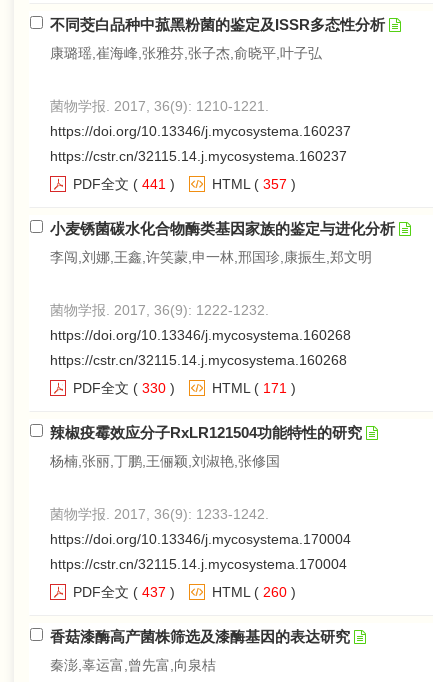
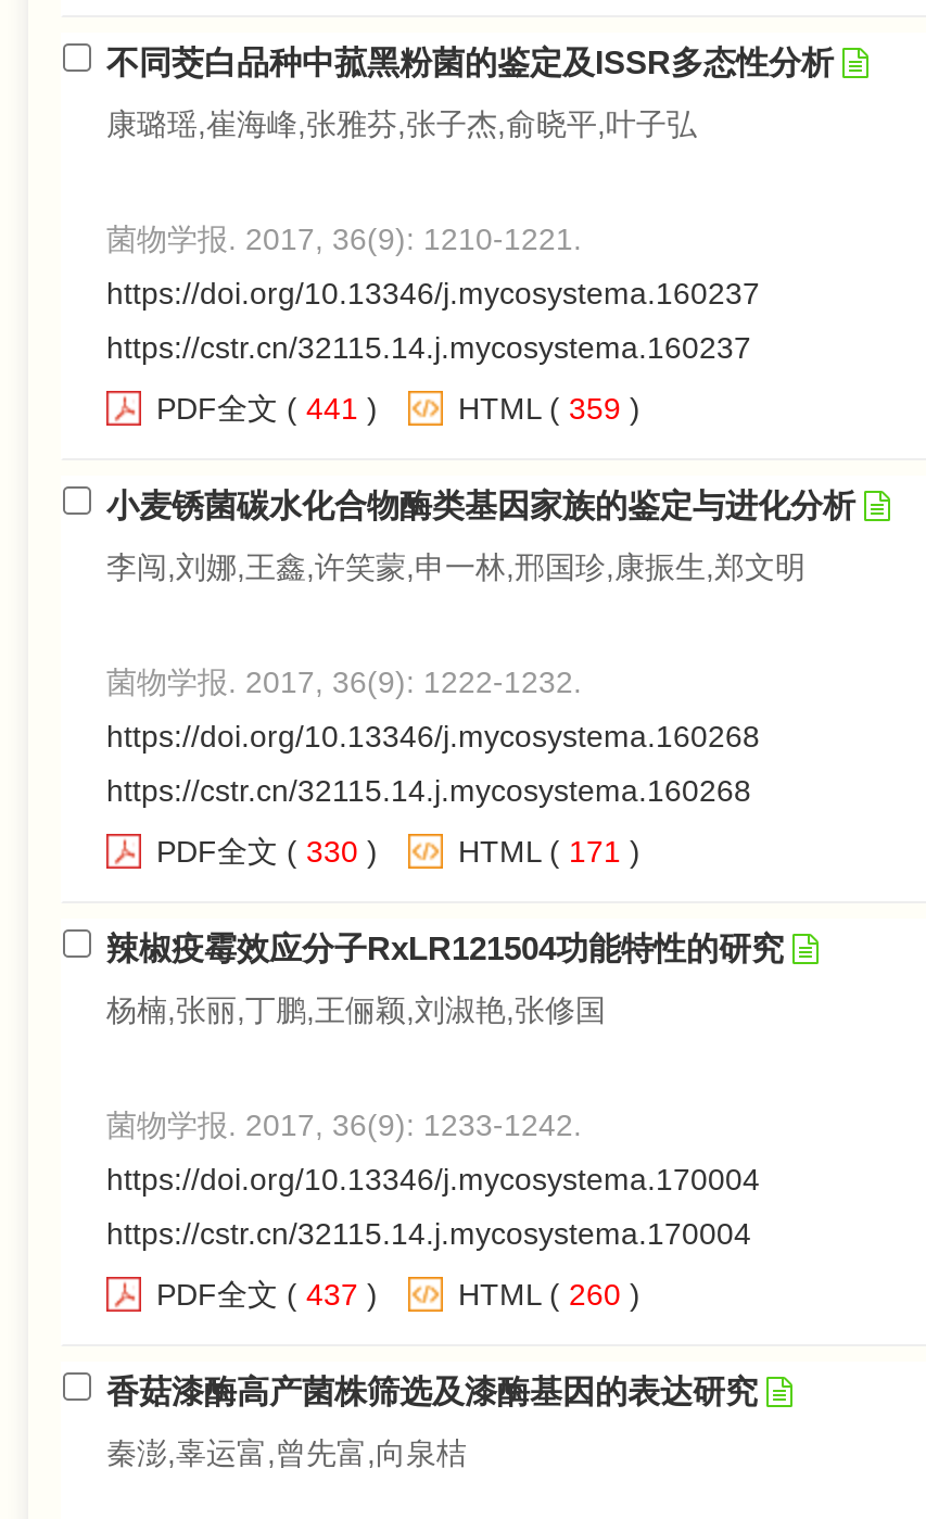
[212,176,296,192] HTML ( 357) -> [458,391,640,426] HTML ( 359)

